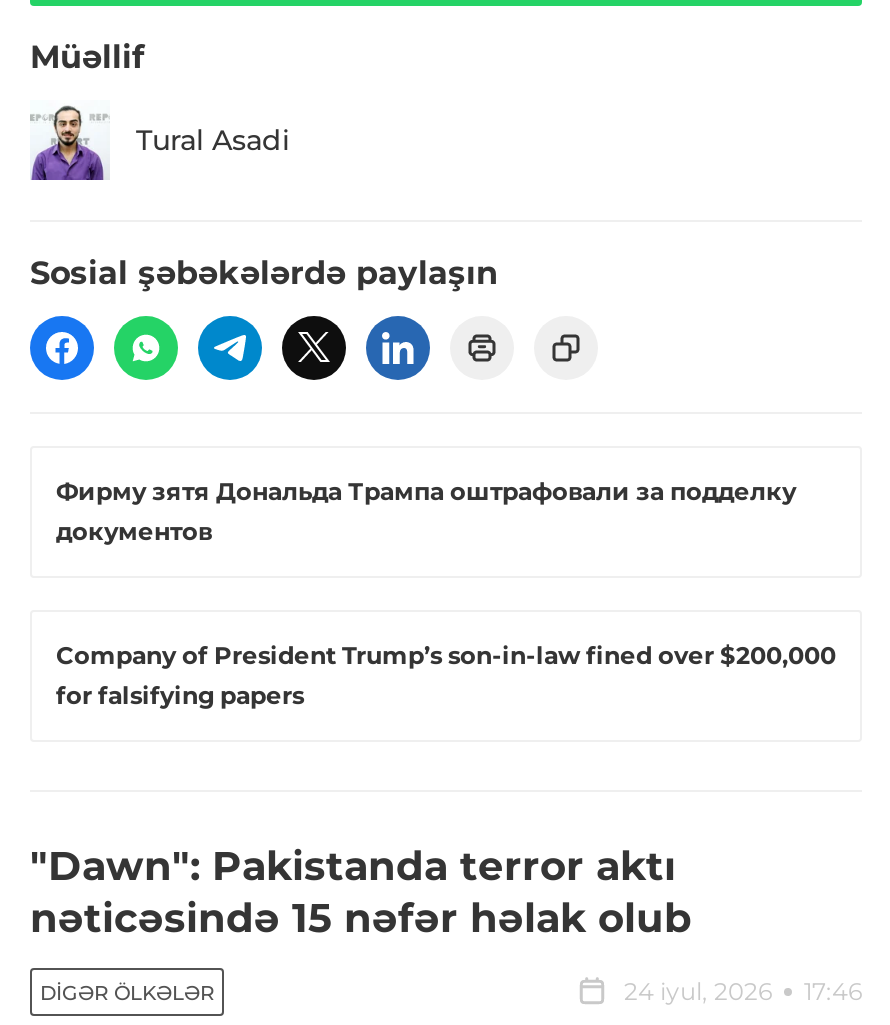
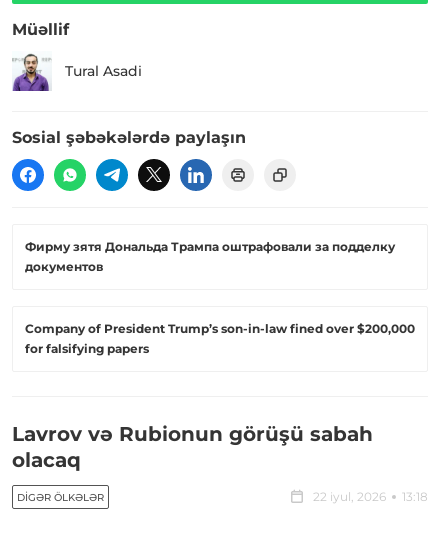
[30,843,692,943] "Dawn": Pakistanda terror aktı | nəticəsində 15 nəfər həlak olub -> [12,422,373,472] Lavrov və Rubionun görüşü sabah | olacaq
[624,977,862,1007] 24 iyul, 2026 | 17:46 -> [313,489,428,504] 22 iyul, 2026 | 13:18

